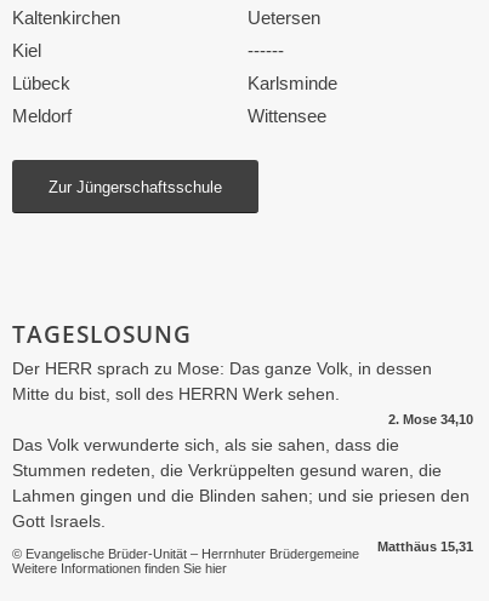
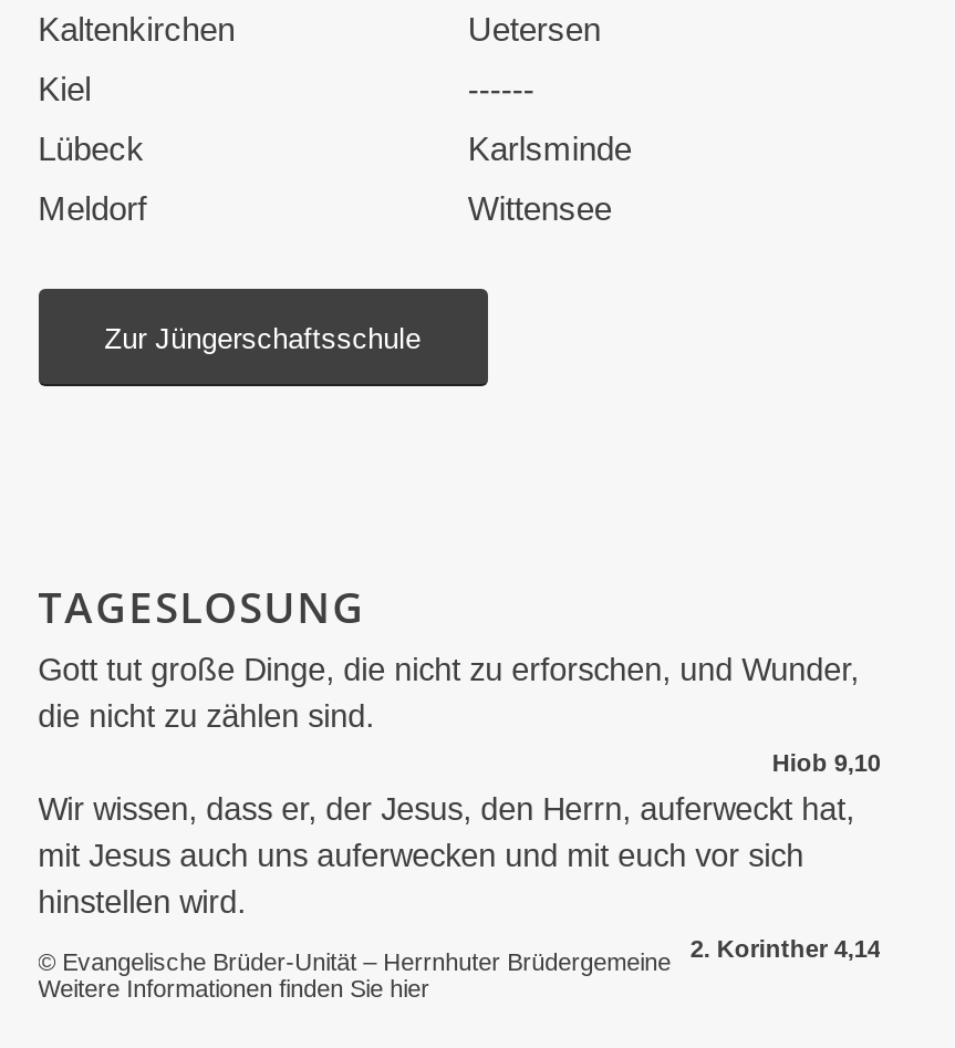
[12,359,474,554] Der HERR sprach zu Mose: Das ganze Volk, in dessen | Mitte du bist, soll des HERRN Werk sehen. | 2. Mose 34,10 | Das Volk verwunderte sich, als sie sahen, dass die | Stummen redeten, die Verkrüppelten gesund waren, die | Lahmen gingen und die Blinden sahen; und sie priesen den | Gott Israels. | Matthäus 15,31 -> [38,652,881,962] Gott tut große Dinge, die nicht zu erforschen, und Wunder, | die nicht zu zählen sind. | Hiob 9,10 | Wir wissen, dass er, der Jesus, den Herrn, auferweckt hat, | mit Jesus auch uns auferwecken und mit euch vor sich | hinstellen wird. | 2. Korinther 4,14

